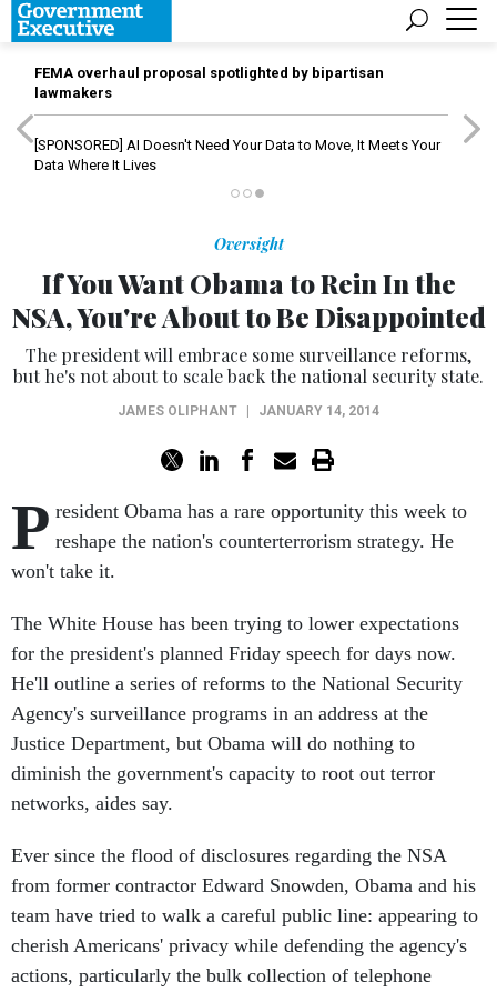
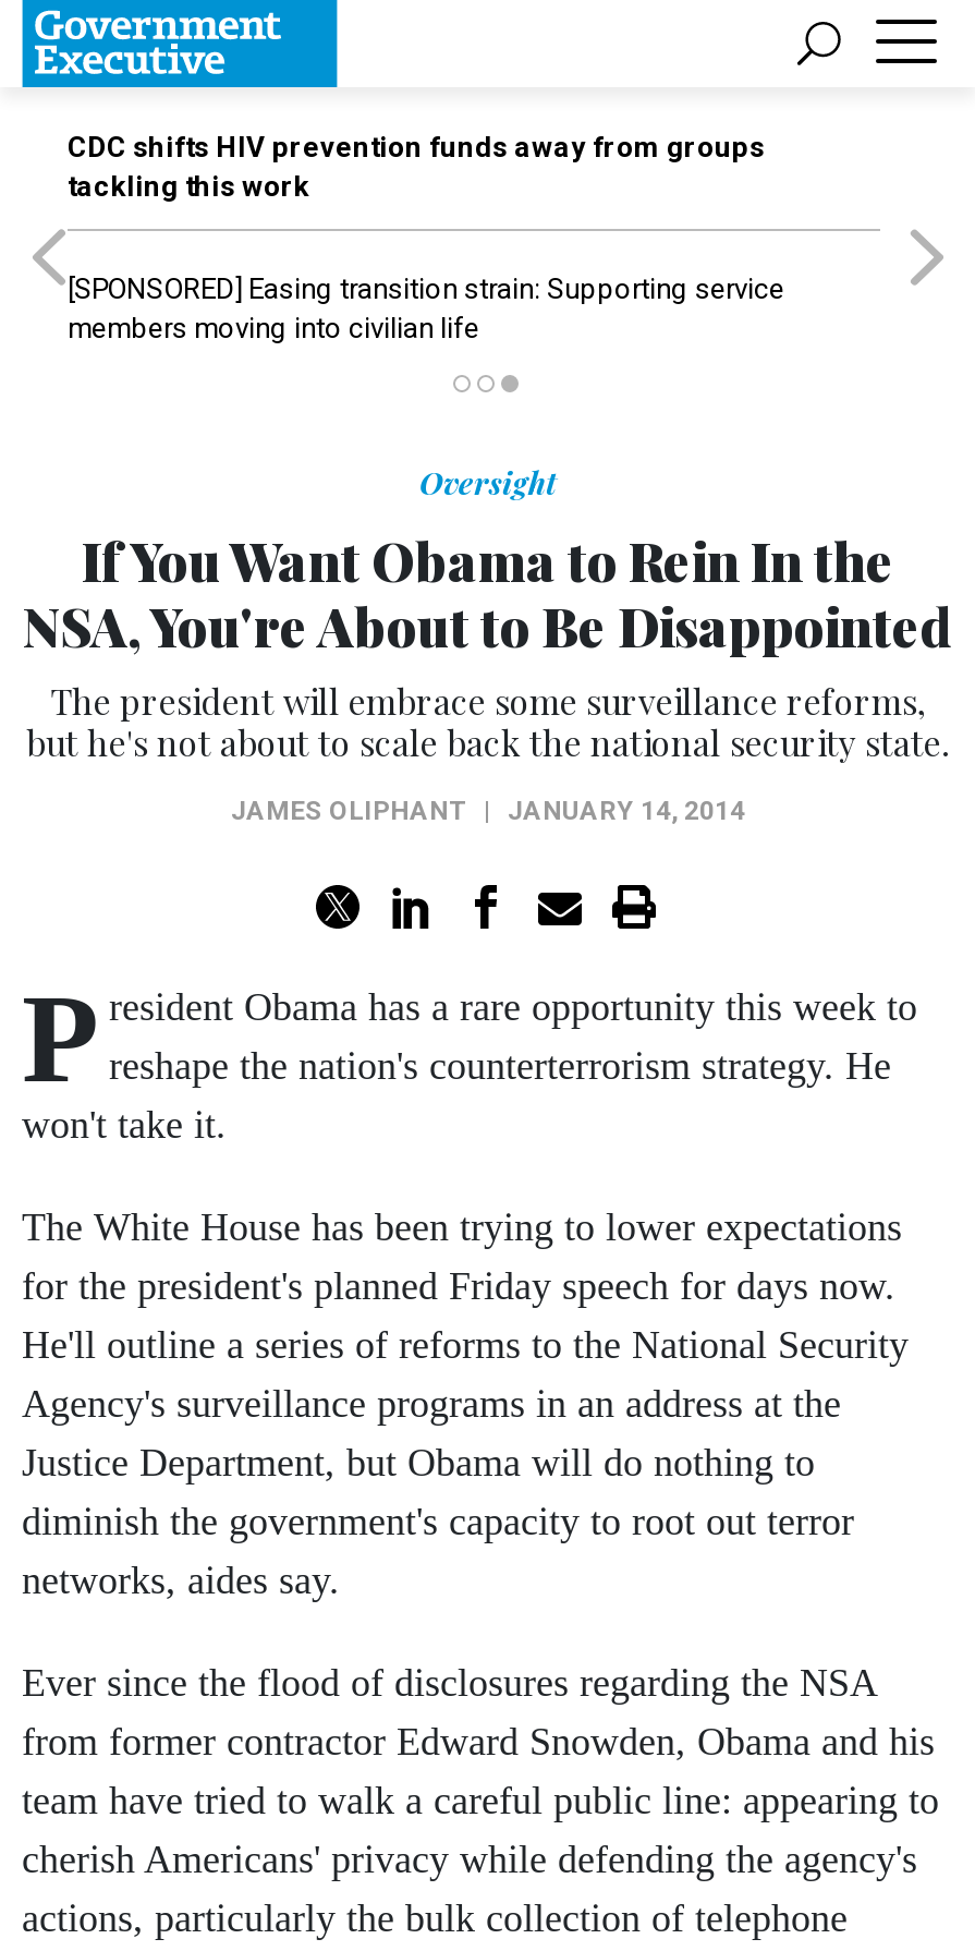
[34,64,384,101] FEMA overhaul proposal spotlighted by bipartisan | lawmakers -> [68,131,765,203] CDC shifts HIV prevention funds away from groups | tackling this work
[34,137,440,173] [SPONSORED] AI Doesn't Need Your Data to Move, It Meets Your | Data Where It Lives -> [68,272,784,344] [SPONSORED] Easing transition strain: Supporting service | members moving into civilian life

